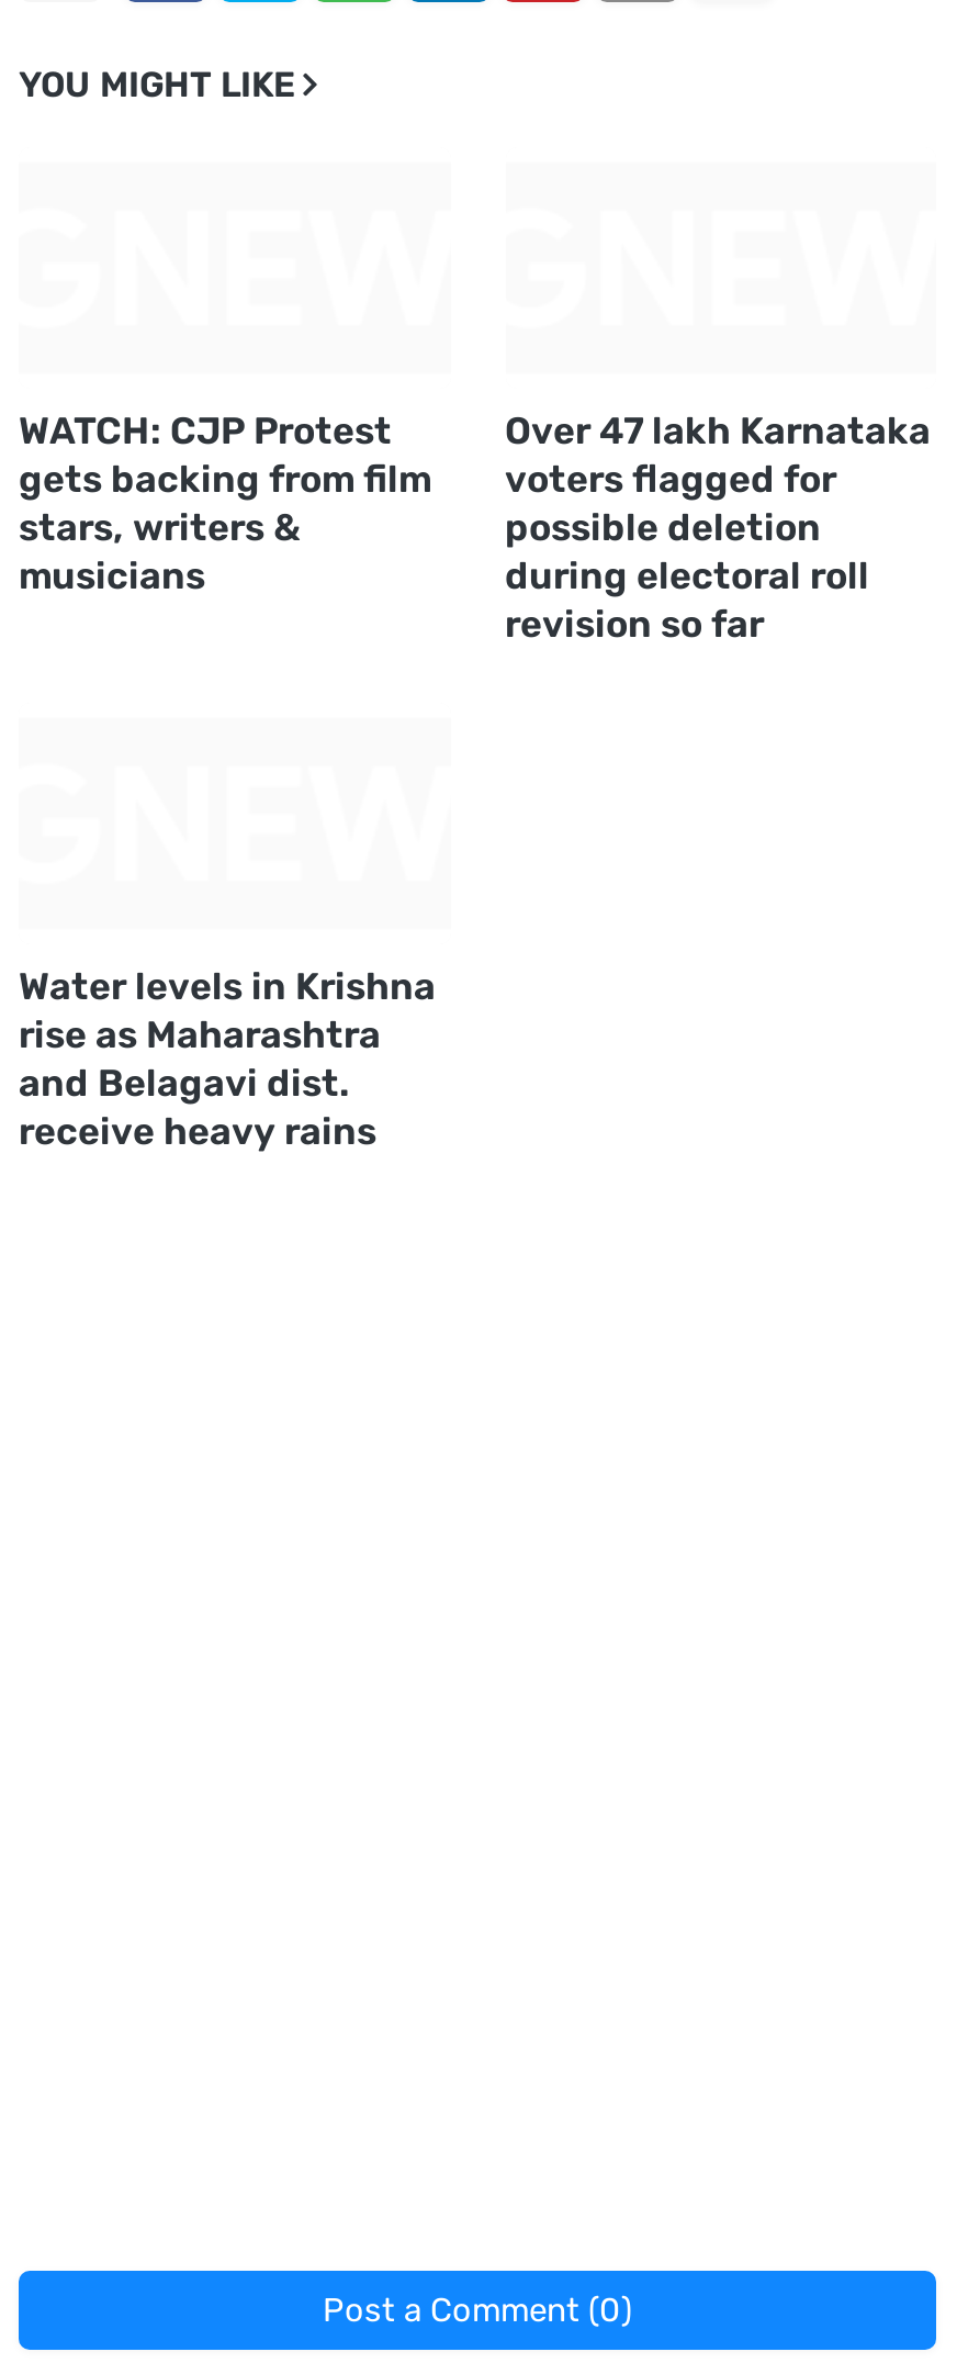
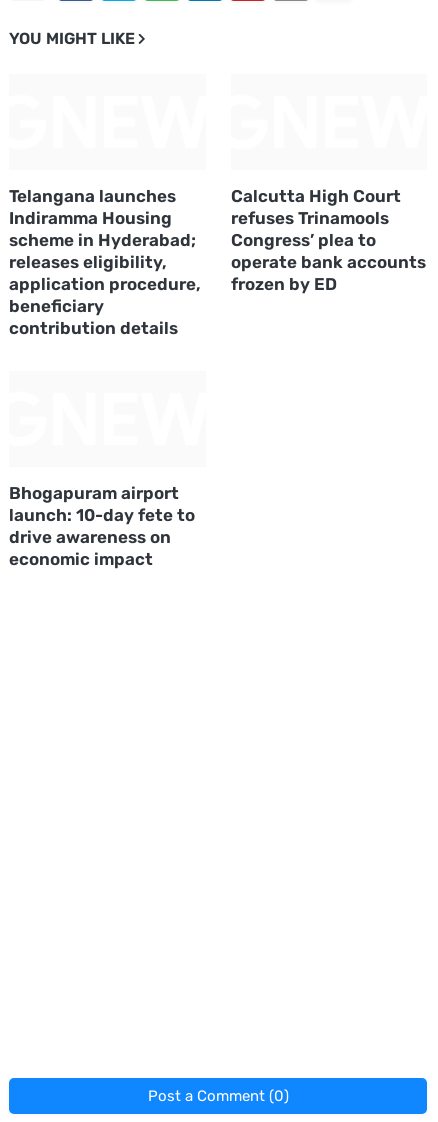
[19,408,431,597] WATCH: CJP Protest | gets backing from film | stars, writers & | musicians -> [9,186,201,338] Telangana launches | Indiramma Housing | scheme in Hyderabad; | releases eligibility, | application procedure, | beneficiary | contribution details
[505,408,931,646] Over 47 lakh Karnataka | voters flagged for | possible deletion | during electoral roll | revision so far -> [230,186,425,294] Calcutta High Court | refuses Trinamools | Congress’ plea to | operate bank accounts | frozen by ED
[19,964,436,1153] Water levels in Krishna | rise as Maharashtra | and Belagavi dist. | receive heavy rains -> [9,483,195,569] Bhogapuram airport | launch: 10-day fete to | drive awareness on | economic impact

